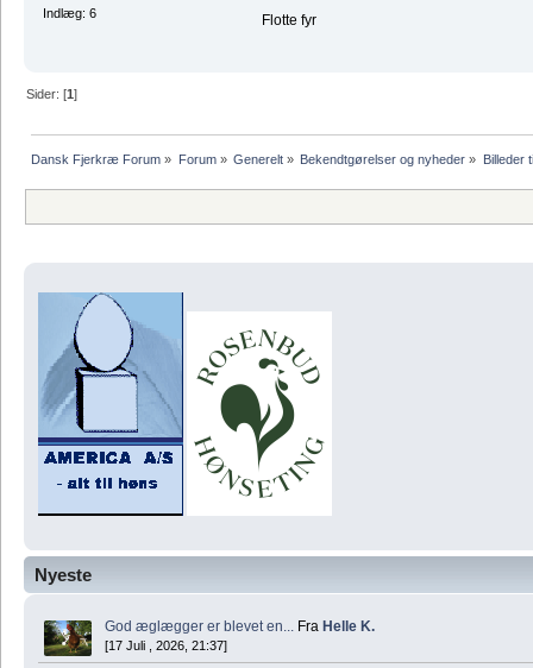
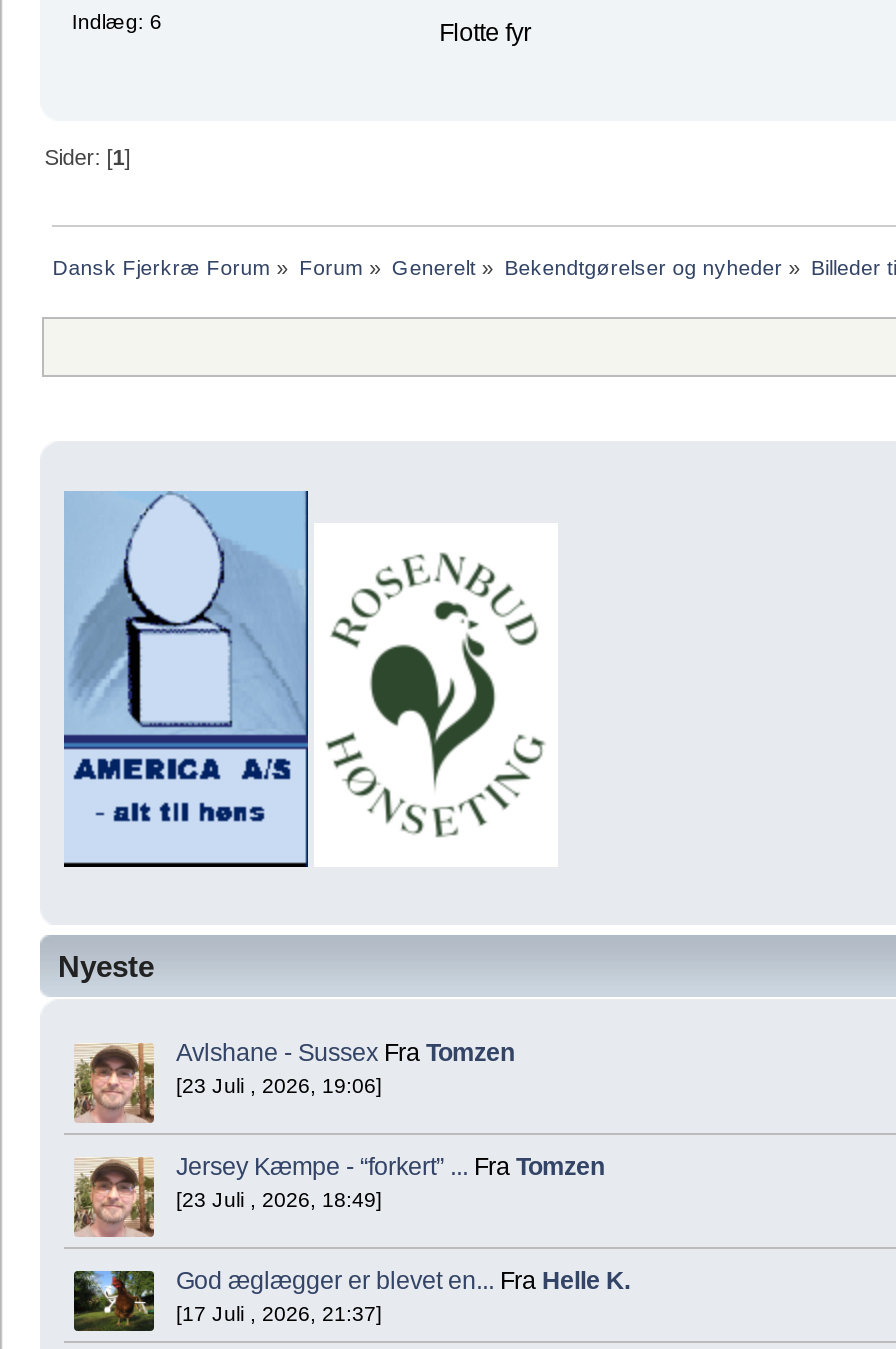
none -> [72,1038,604,1210] [image] | Avlshane - Sussex Fra Tomzen | [23 Juli , 2026, 19:06] | Jersey Kæmpe - “forkert” ... Fra Tomzen | [23 Juli , 2026, 18:49]
none -> [72,1155,156,1239] [image]

